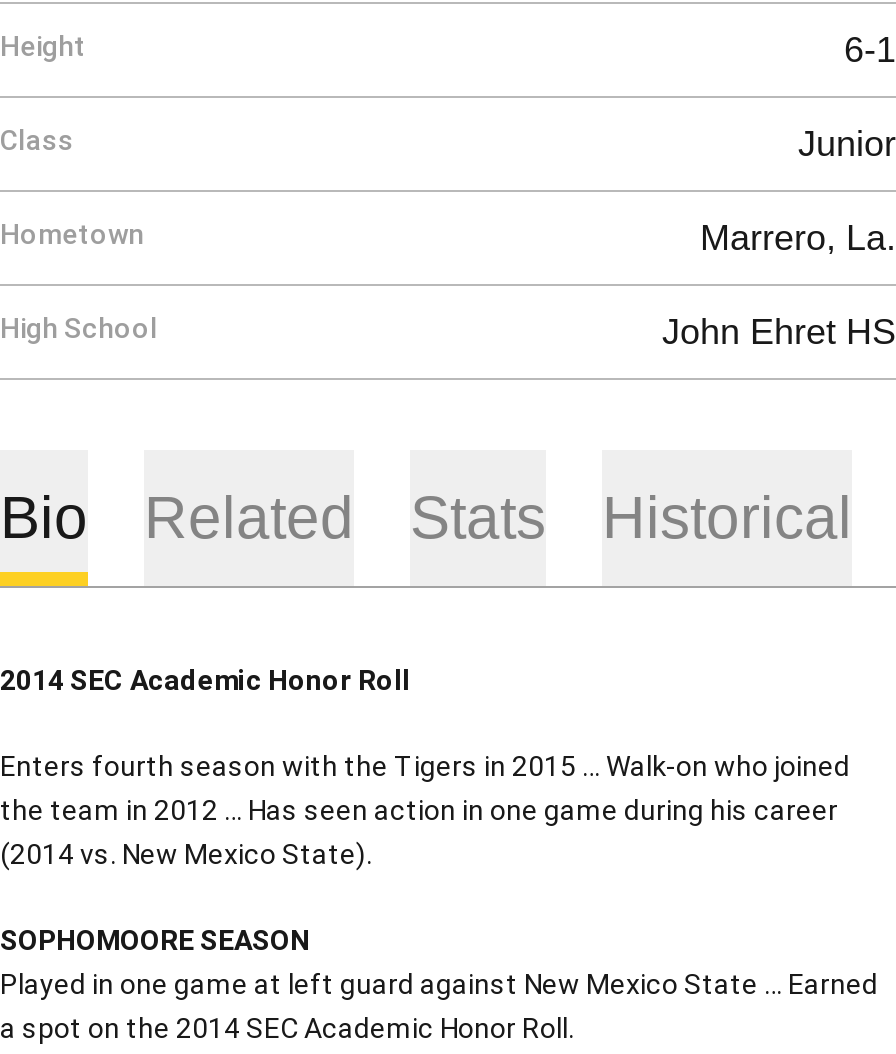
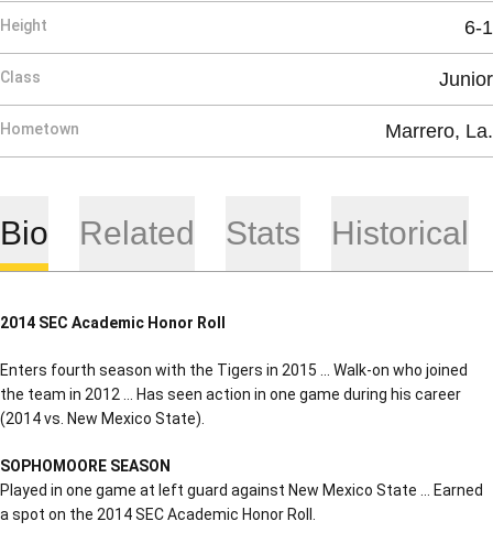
[0,311,896,351] High School | John Ehret HS -> none

